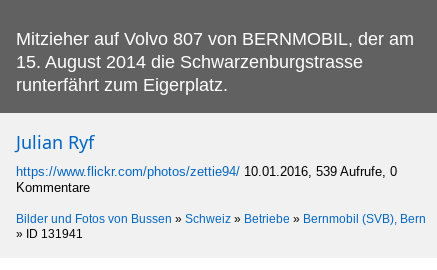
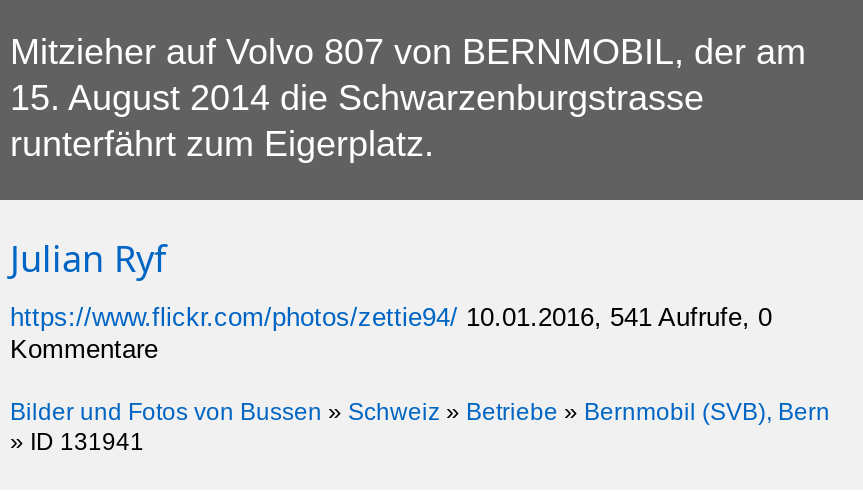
[16,164,397,179] https://www.flickr.com/photos/zettie94/ 10.01.2016, 539 Aufrufe, 0 -> [10,302,772,332] https://www.flickr.com/photos/zettie94/ 10.01.2016, 541 Aufrufe, 0

